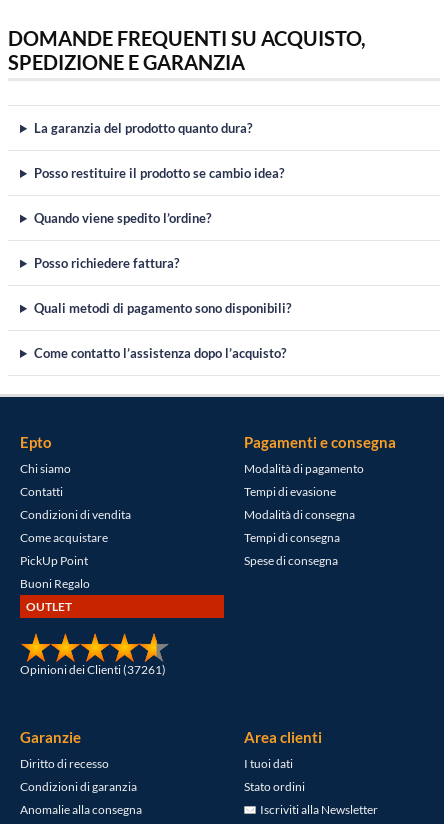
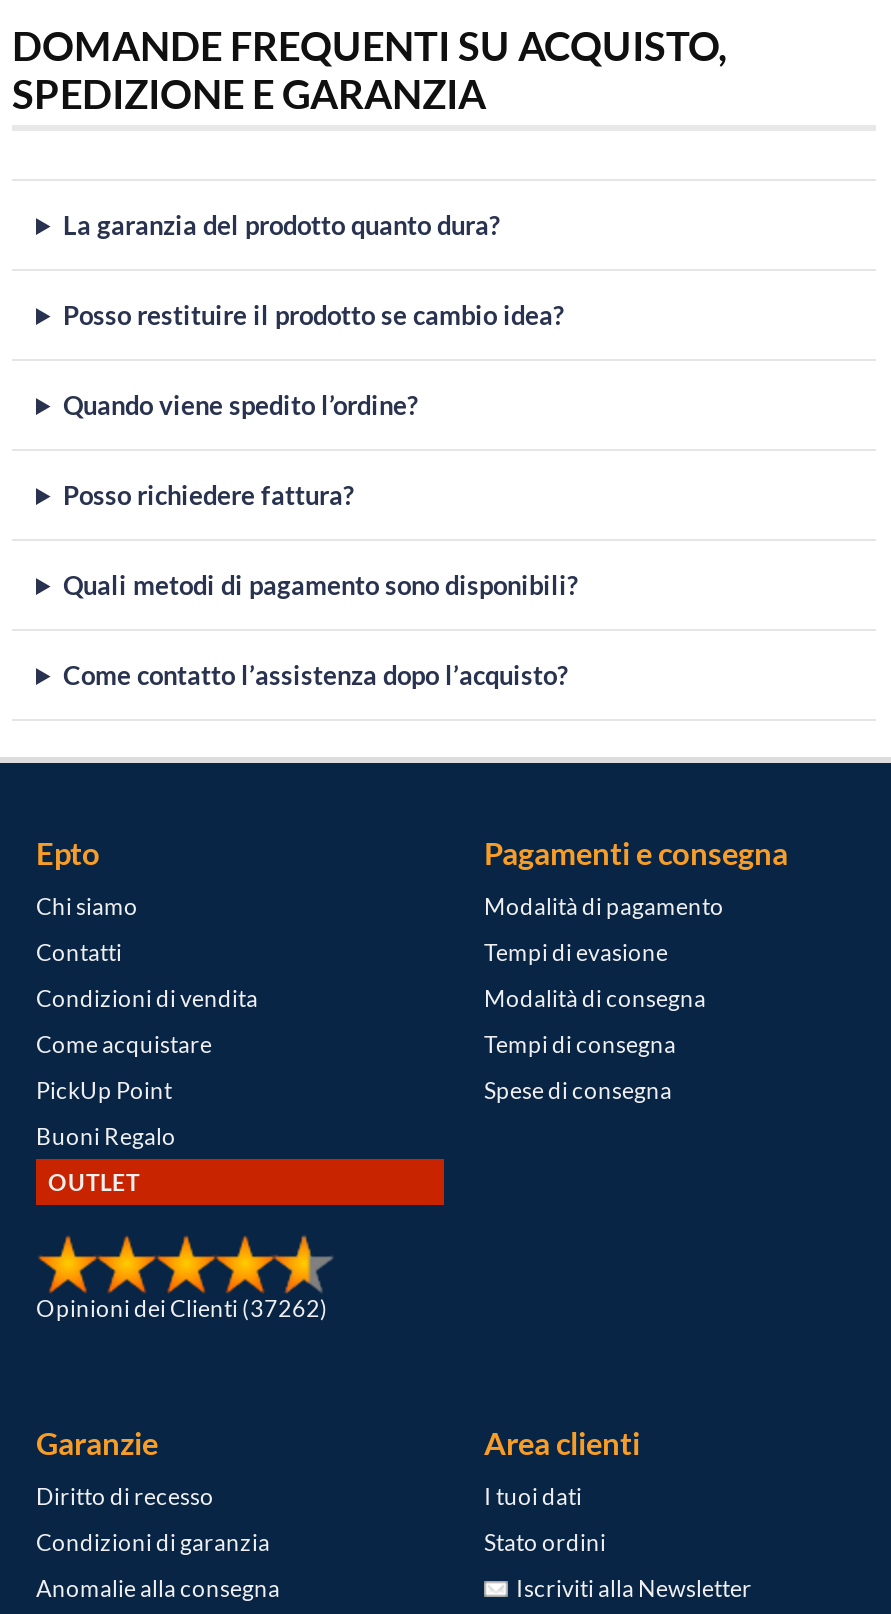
[20,663,166,676] Opinioni dei Clienti (37261) -> [36,1295,328,1321] Opinioni dei Clienti (37262)

